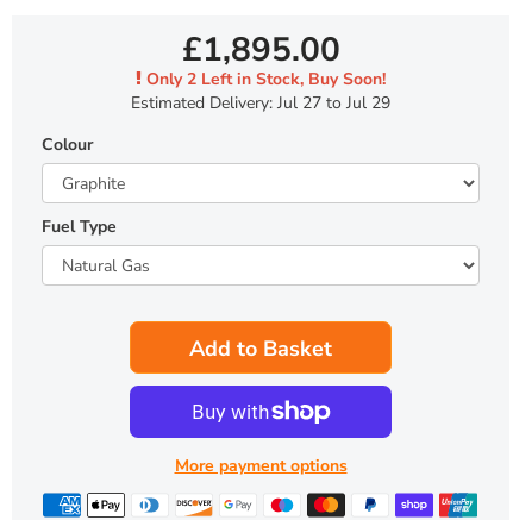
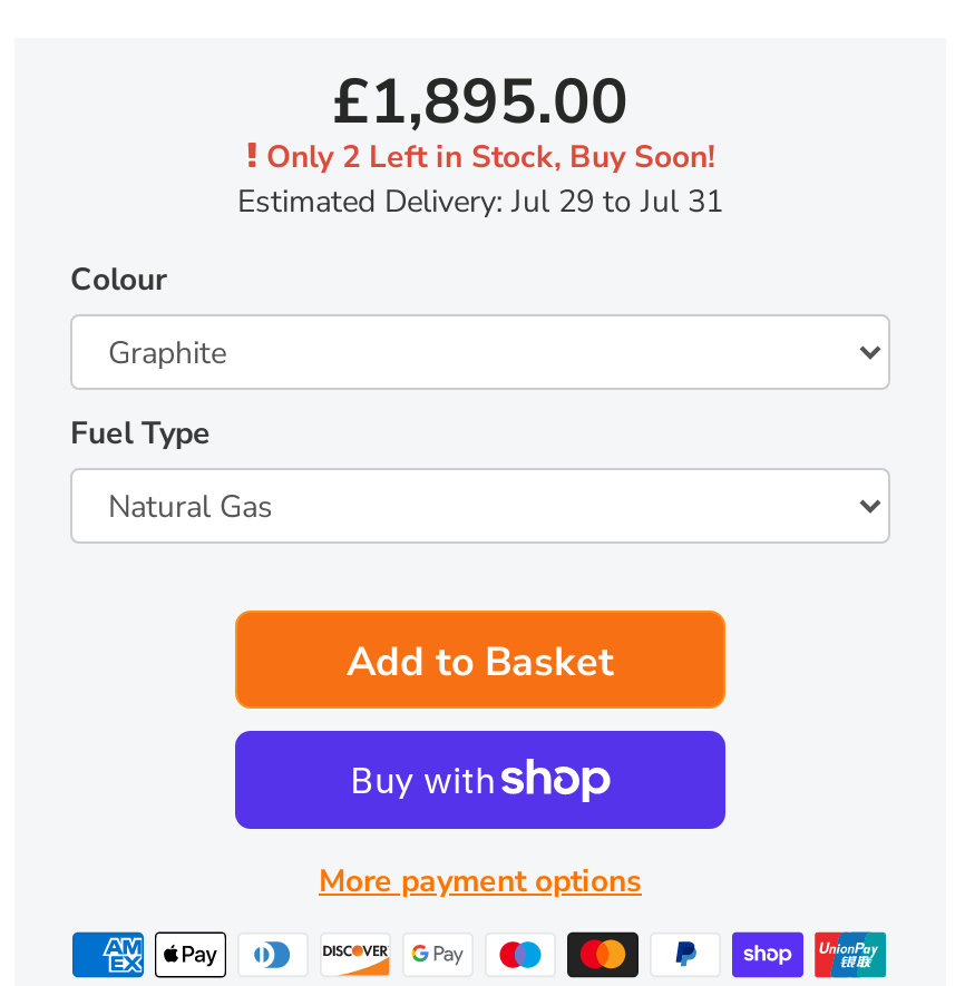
[131,92,390,114] Estimated Delivery: Jul 27 to Jul 29 -> [237,180,723,223] Estimated Delivery: Jul 29 to Jul 31

